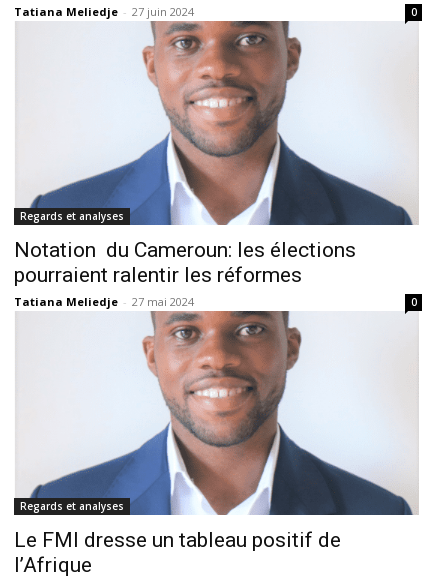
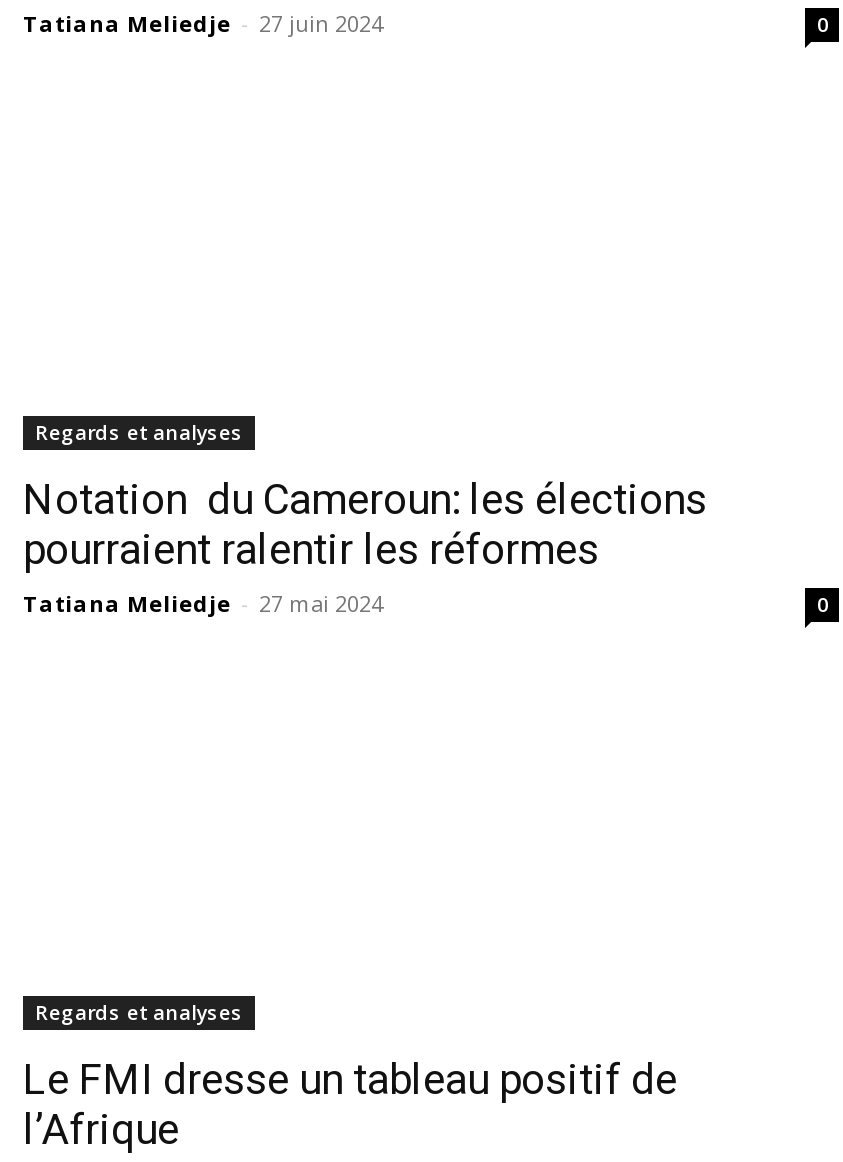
[16,20,419,226] [image] -> none
[16,310,419,516] [image] -> none

